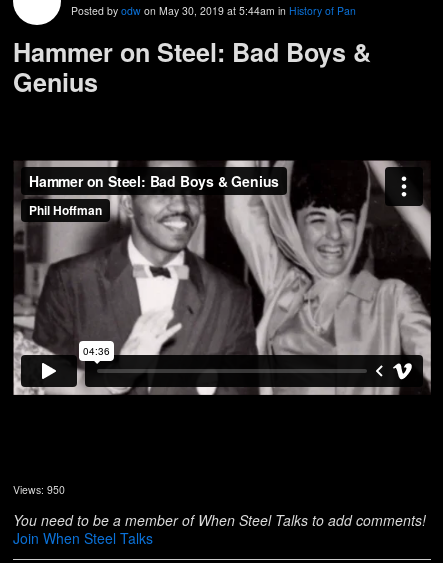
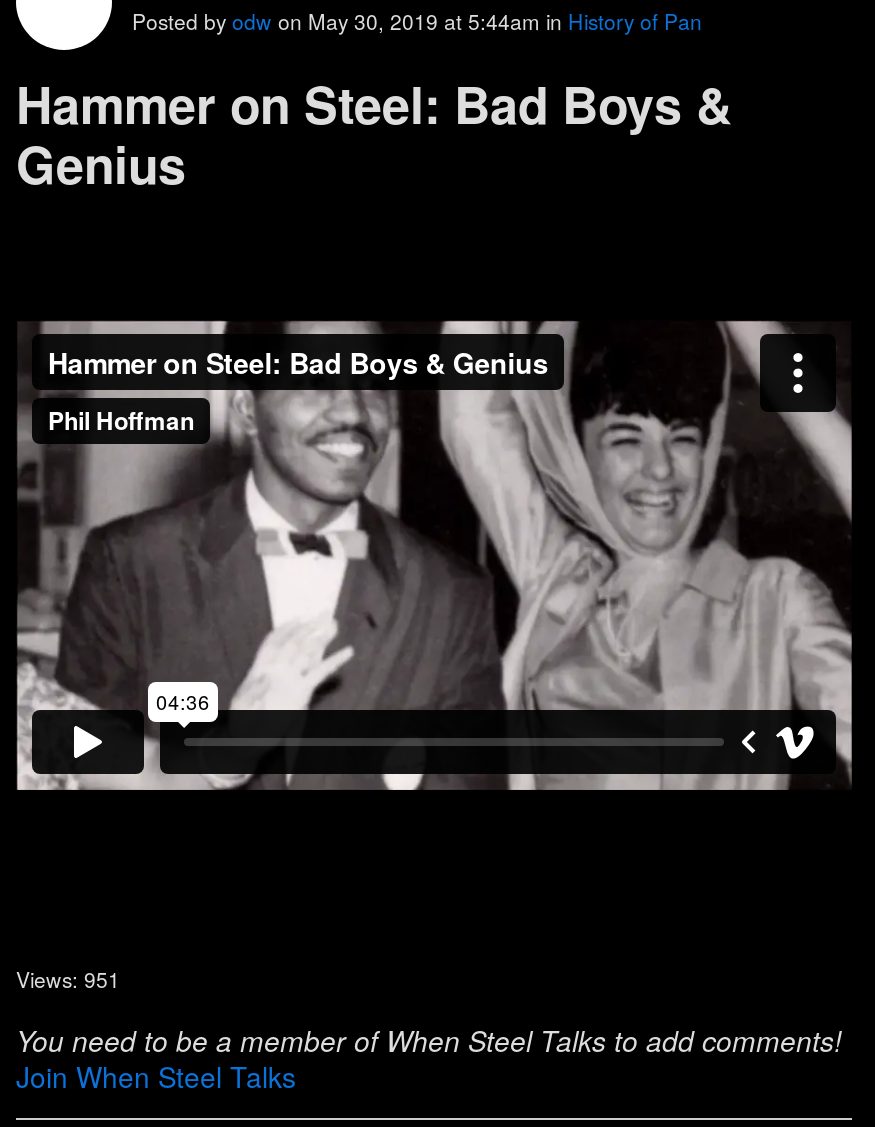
[13,482,65,497] Views: 950 -> [16,965,120,995] Views: 951

